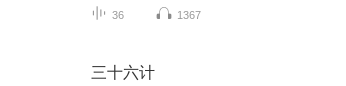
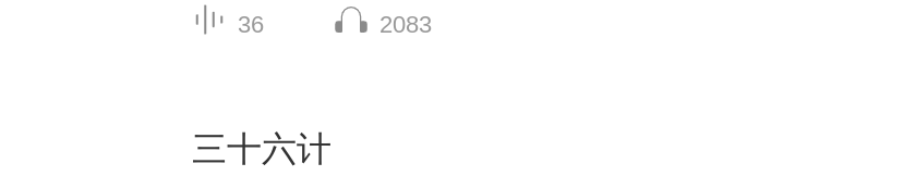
[177,9,201,21] 1367 -> [379,10,432,37] 2083

